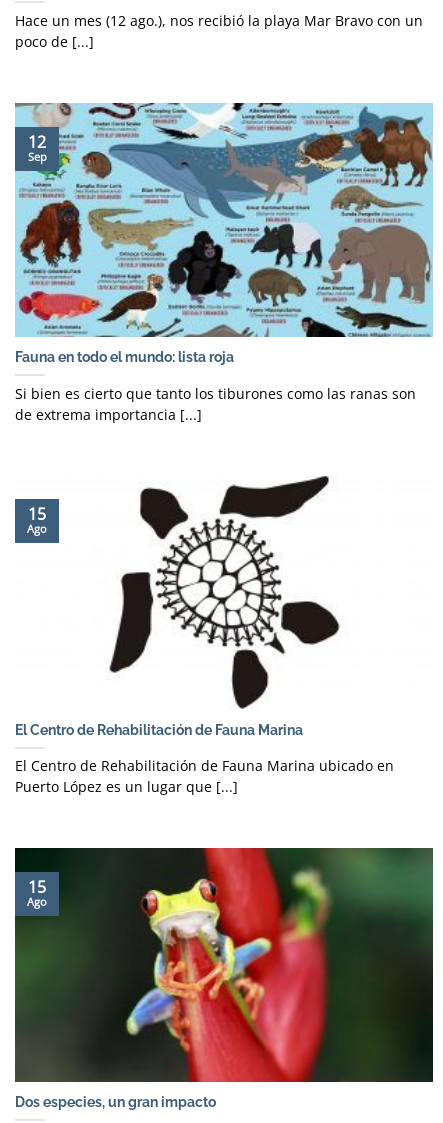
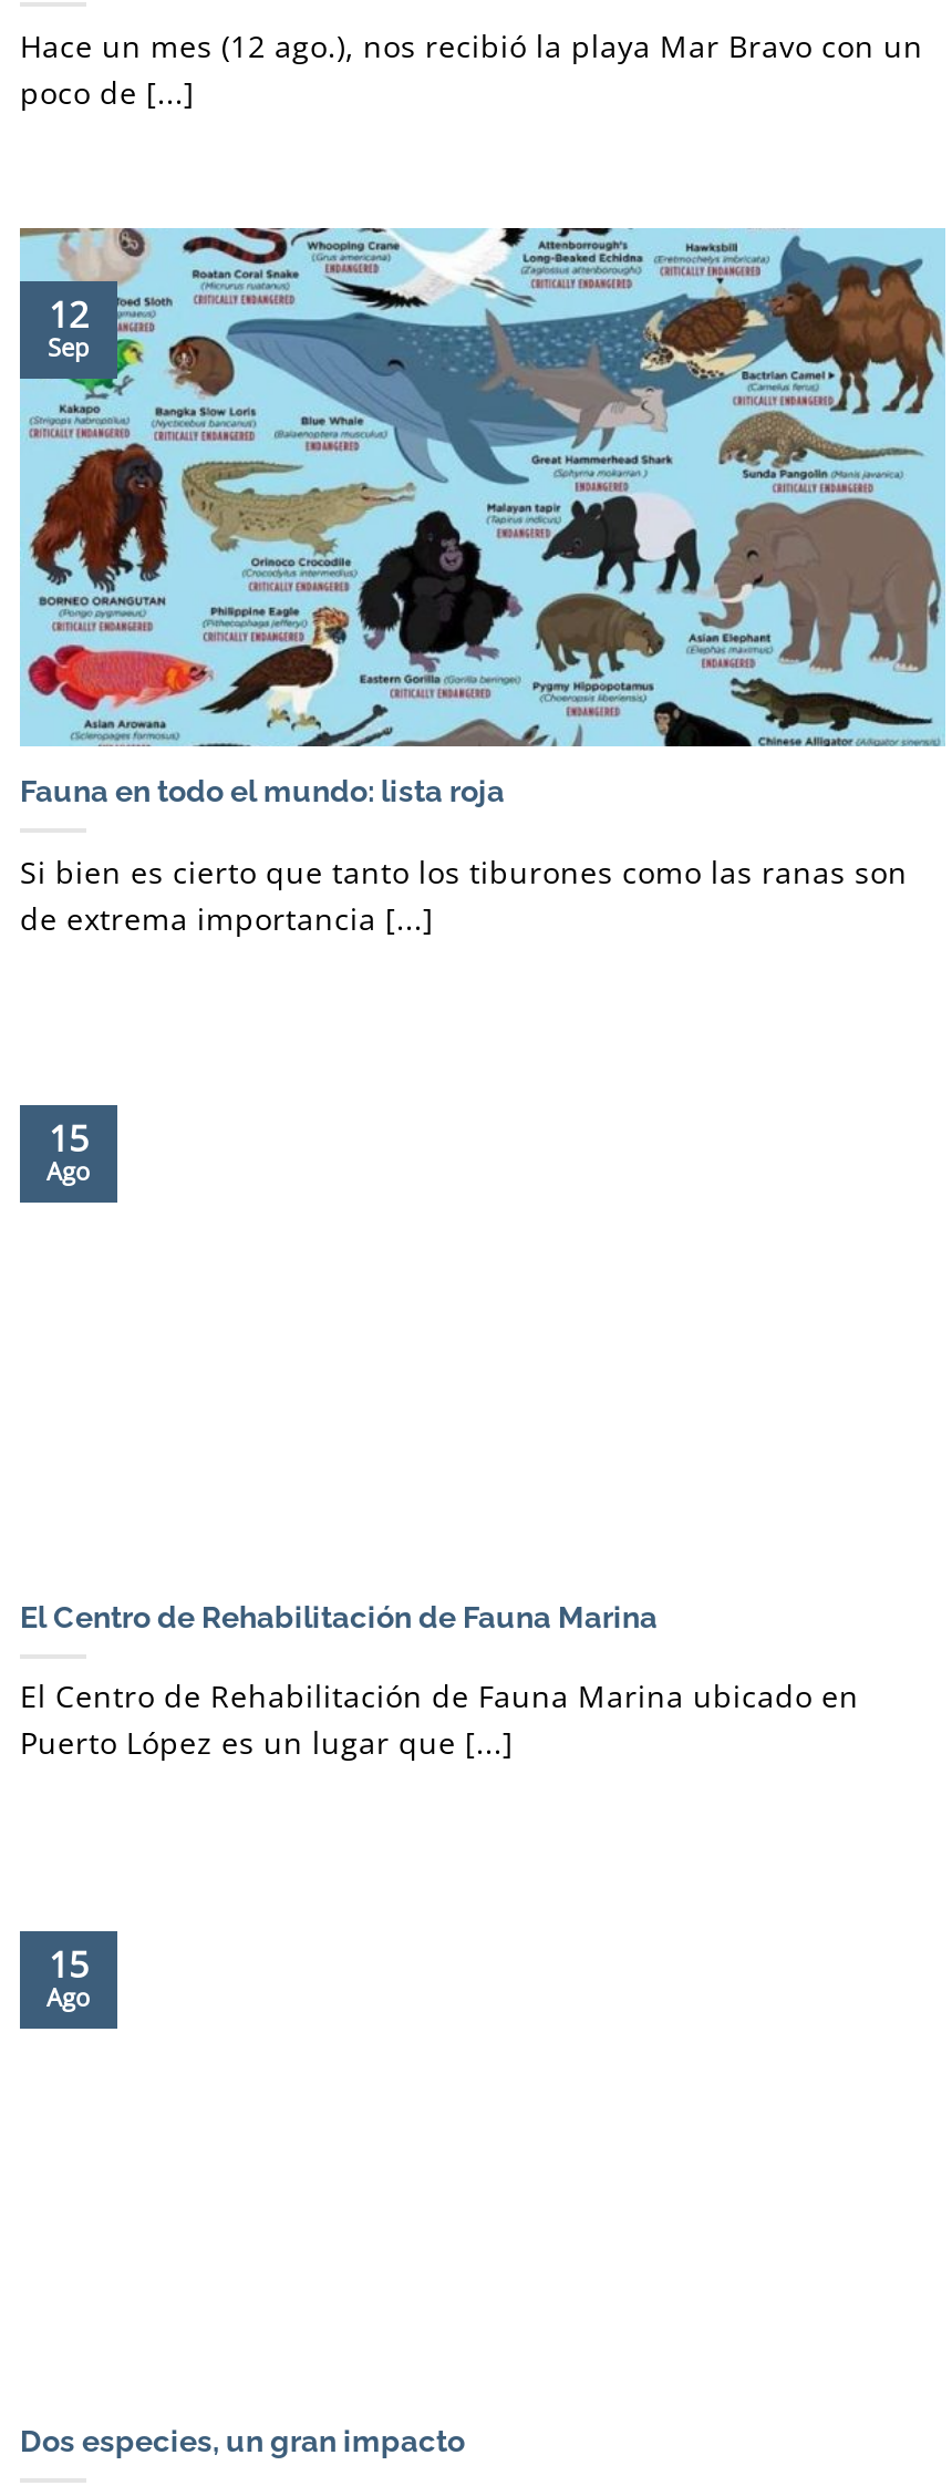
[109,475,340,710] [image] -> none
[14,847,434,1083] [image] -> none

